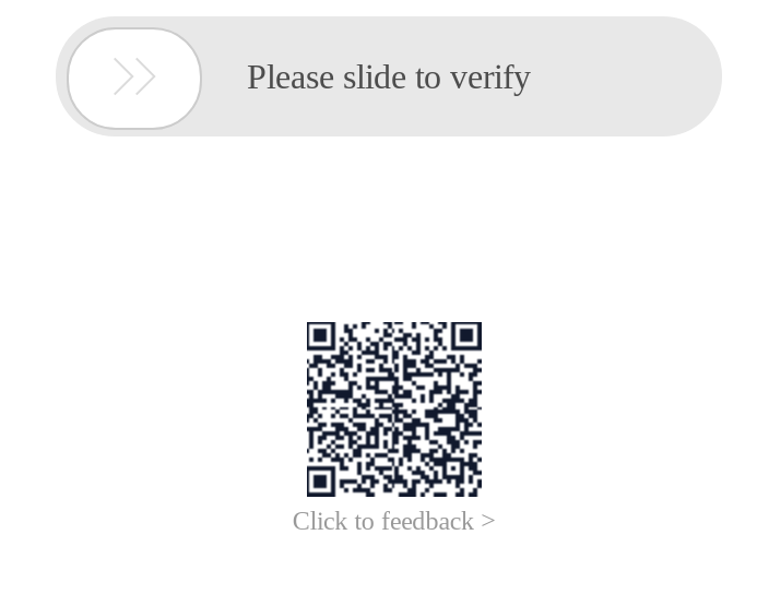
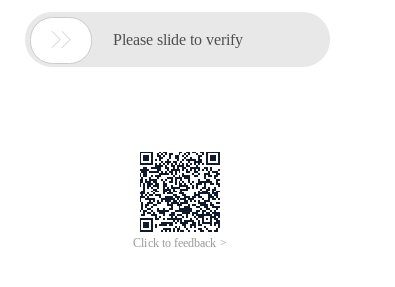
[305,320,484,499] [image] -> [140,152,220,233] [image]

